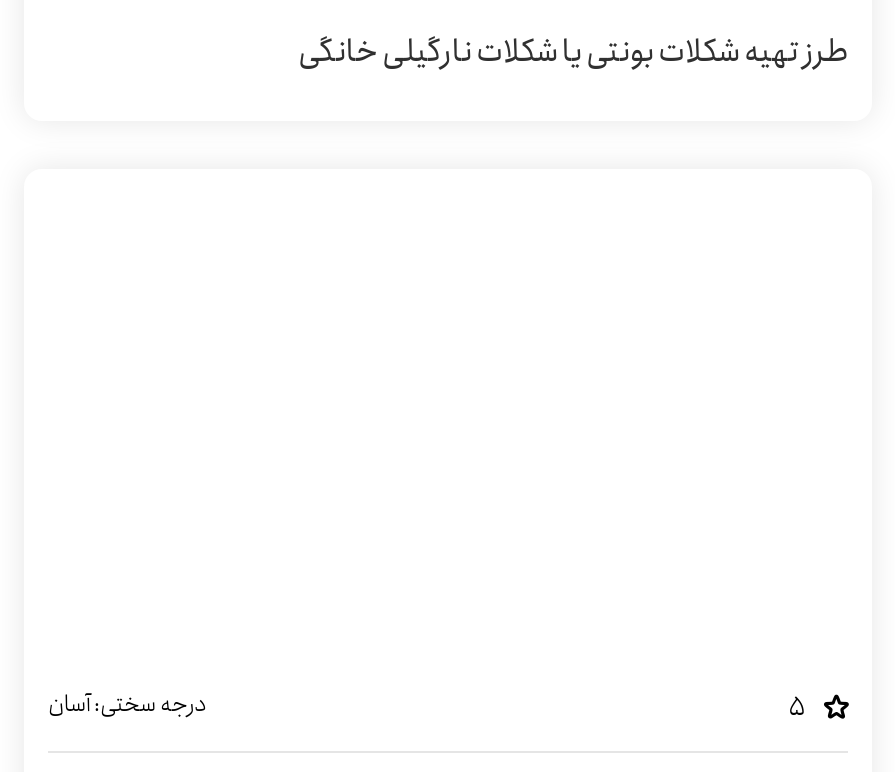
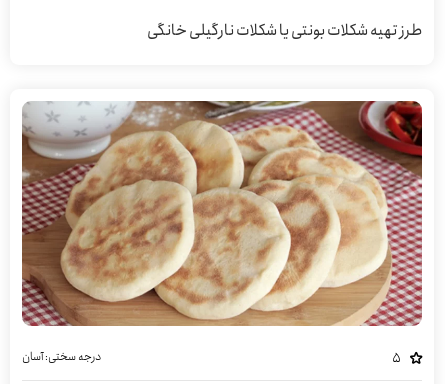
none -> [21,100,423,327] [image]

